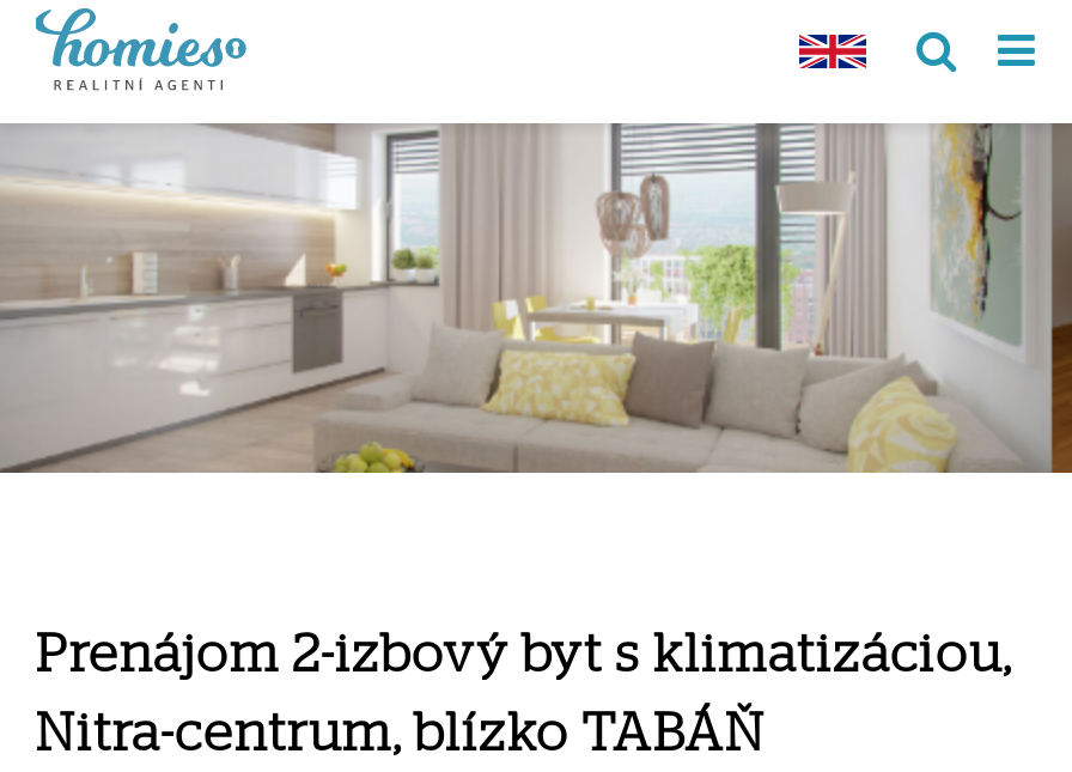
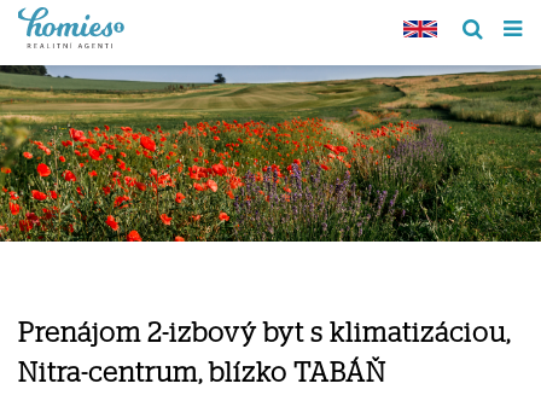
[7,121,1065,475] [image] -> [4,65,537,243] [image]

